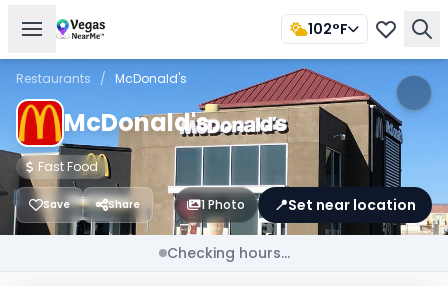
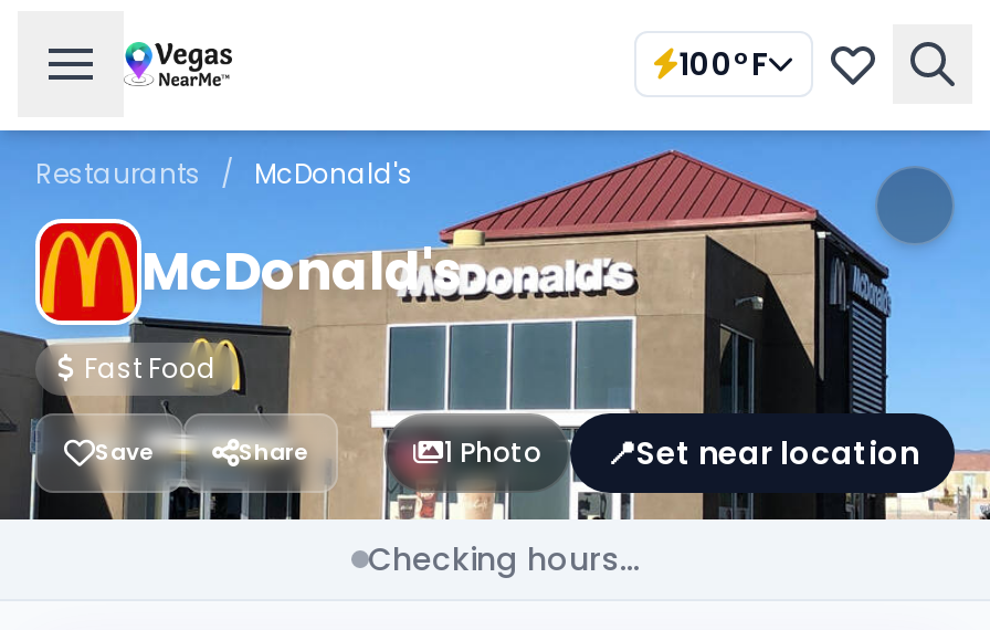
[308,19,348,39] 102°F -> [678,42,769,86] 100°F

